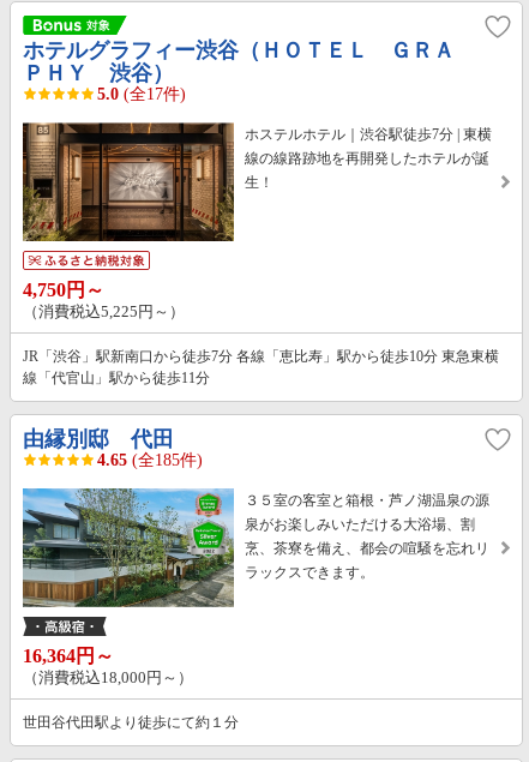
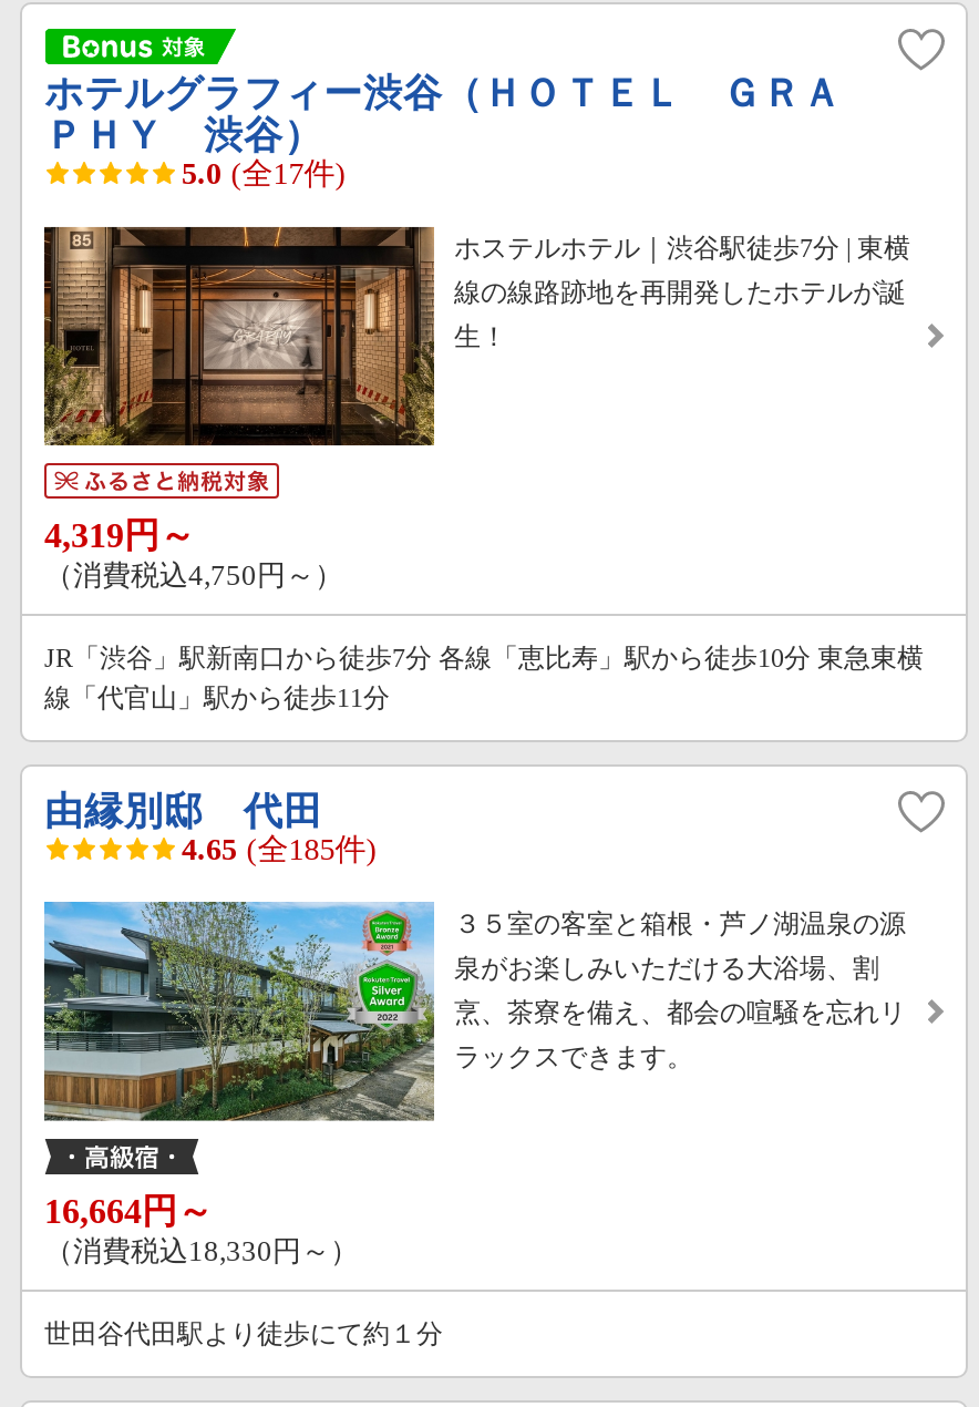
[23,280,104,300] 4,750円～ -> [44,516,195,554] 4,319円～
[23,304,185,320] （消費税込5,225円～） -> [44,561,343,592] （消費税込4,750円～）
[23,645,114,666] 16,364円～ -> [44,1192,213,1229] 16,664円～
[23,669,193,686] （消費税込18,000円～） -> [44,1236,359,1267] （消費税込18,330円～）

